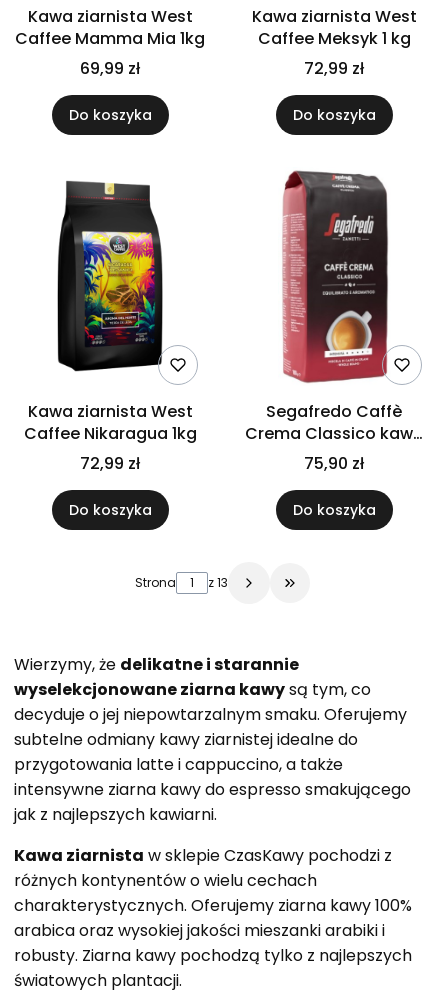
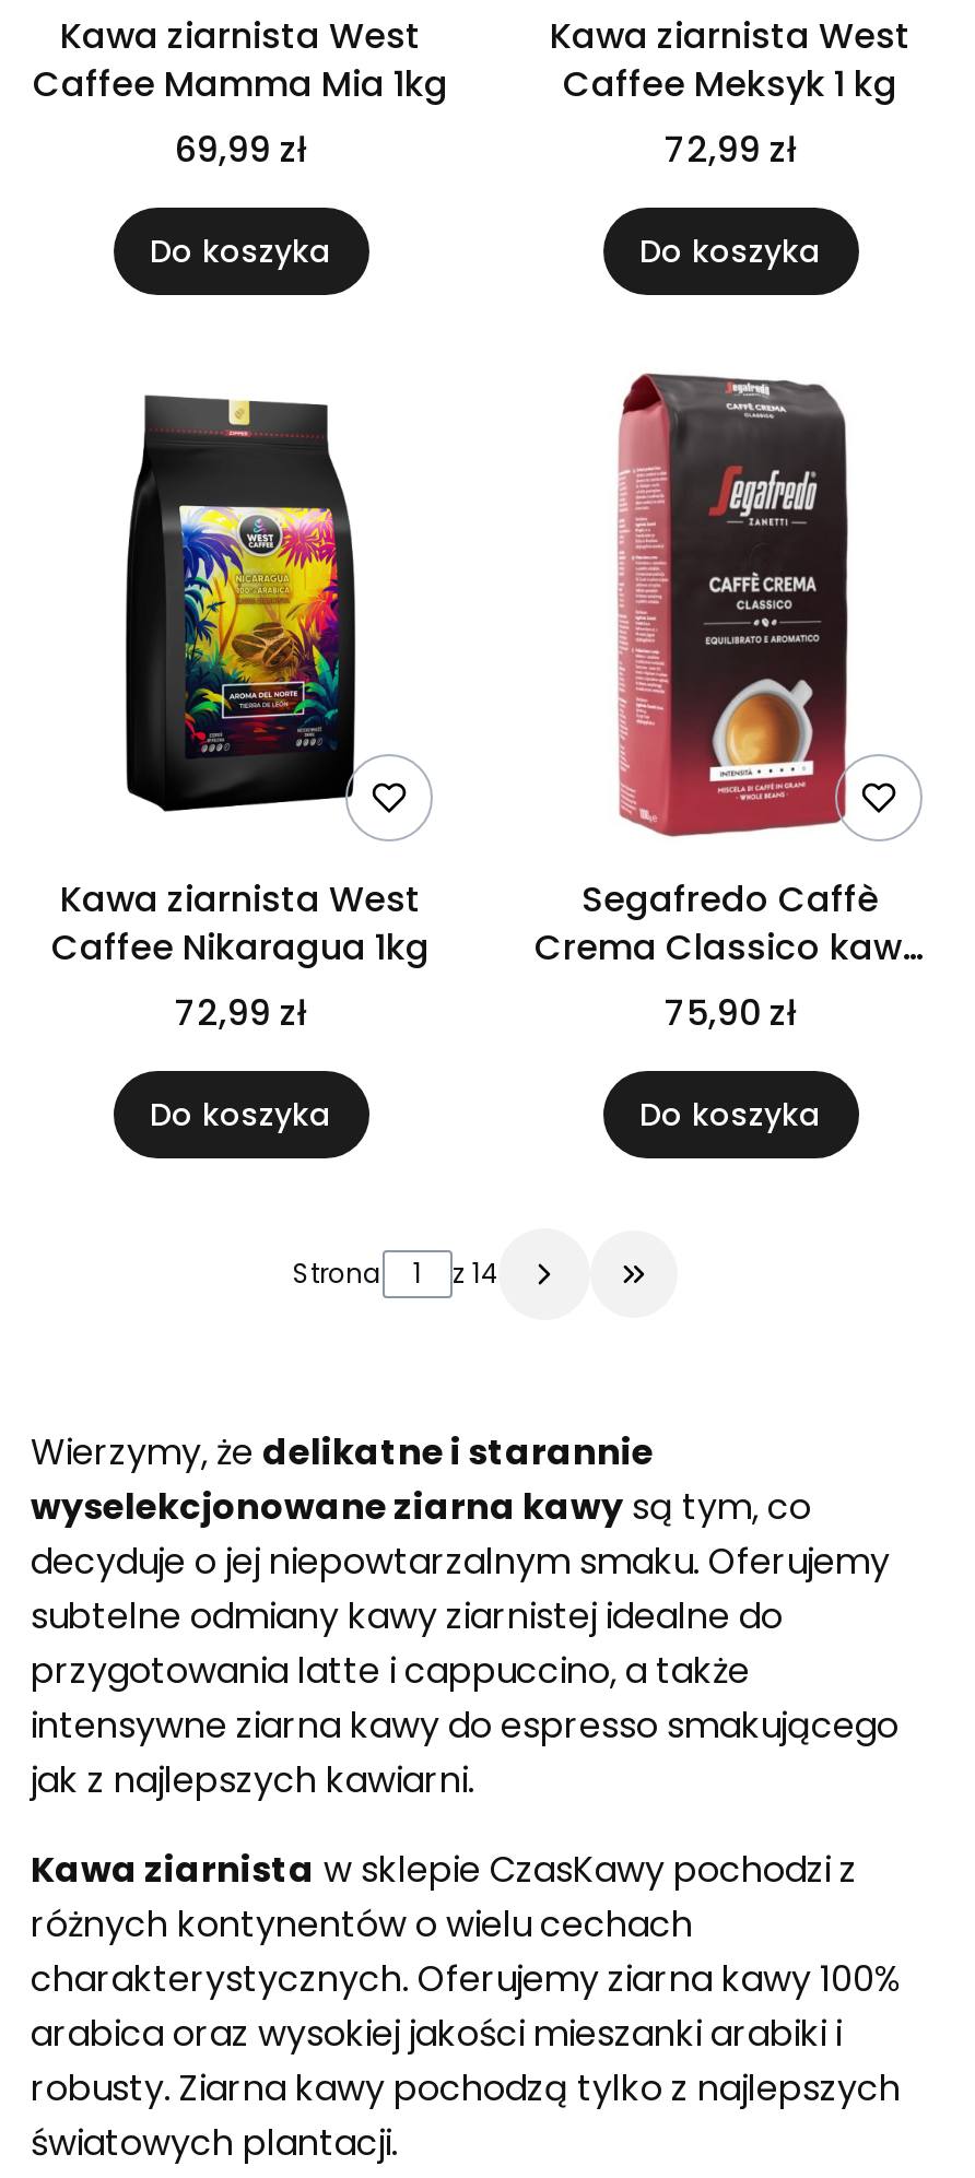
[134,574,227,591] Strona z 13 -> [293,1255,498,1292] Strona z 14

